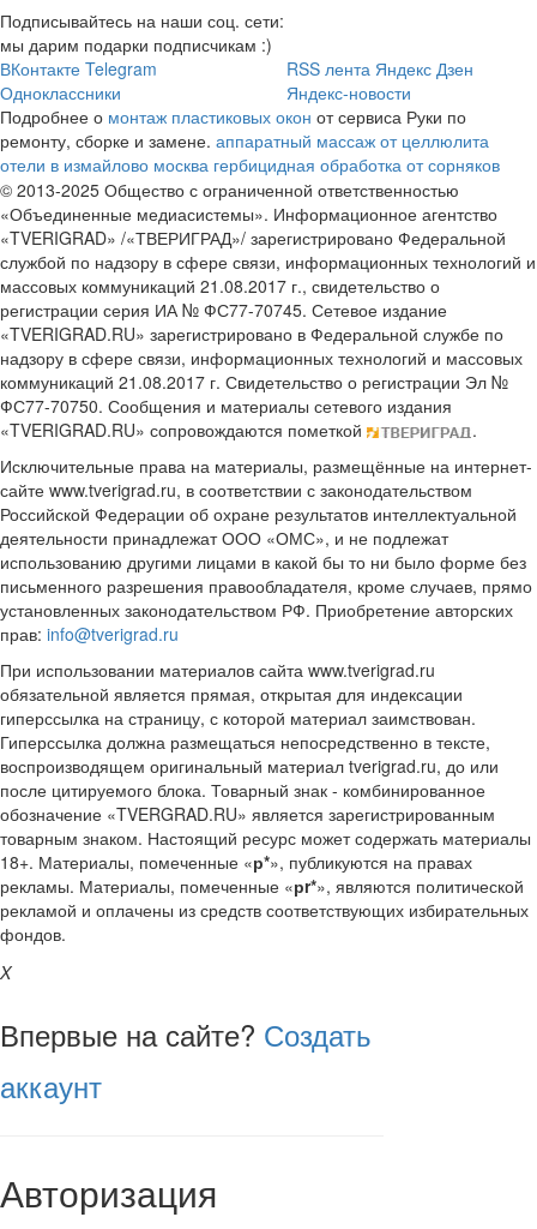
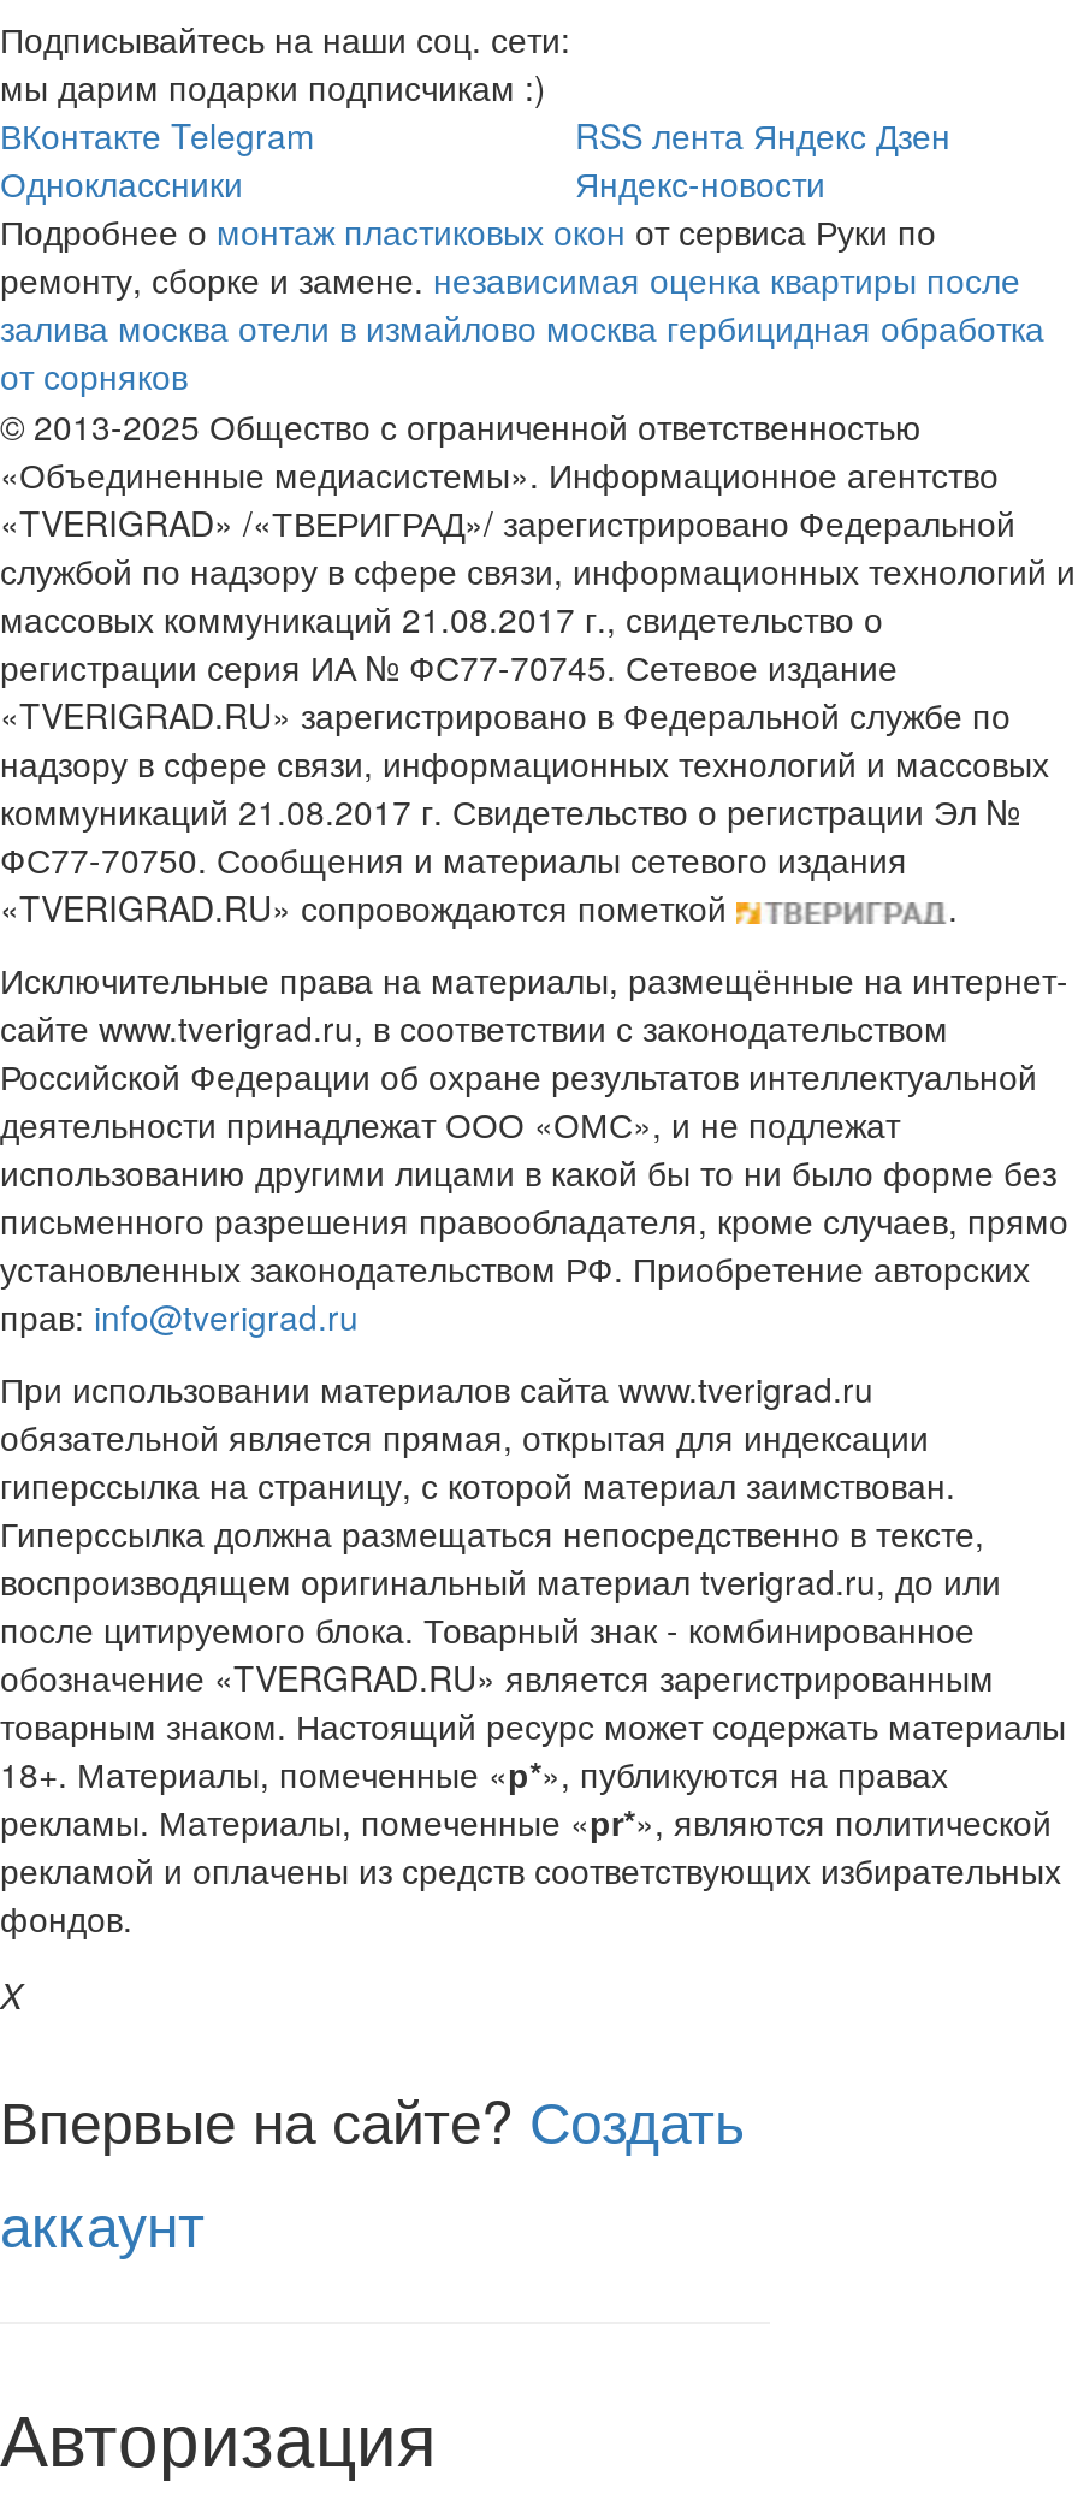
[0,128,500,176] ремонту, сборке и замене. аппаратный массаж от целлюлита | отели в измайлово москва гербицидная обработка от сорняков -> [0,255,1044,399] ремонту, сборке и замене. независимая оценка квартиры после | залива москва отели в измайлово москва гербицидная обработка | от сорняков

